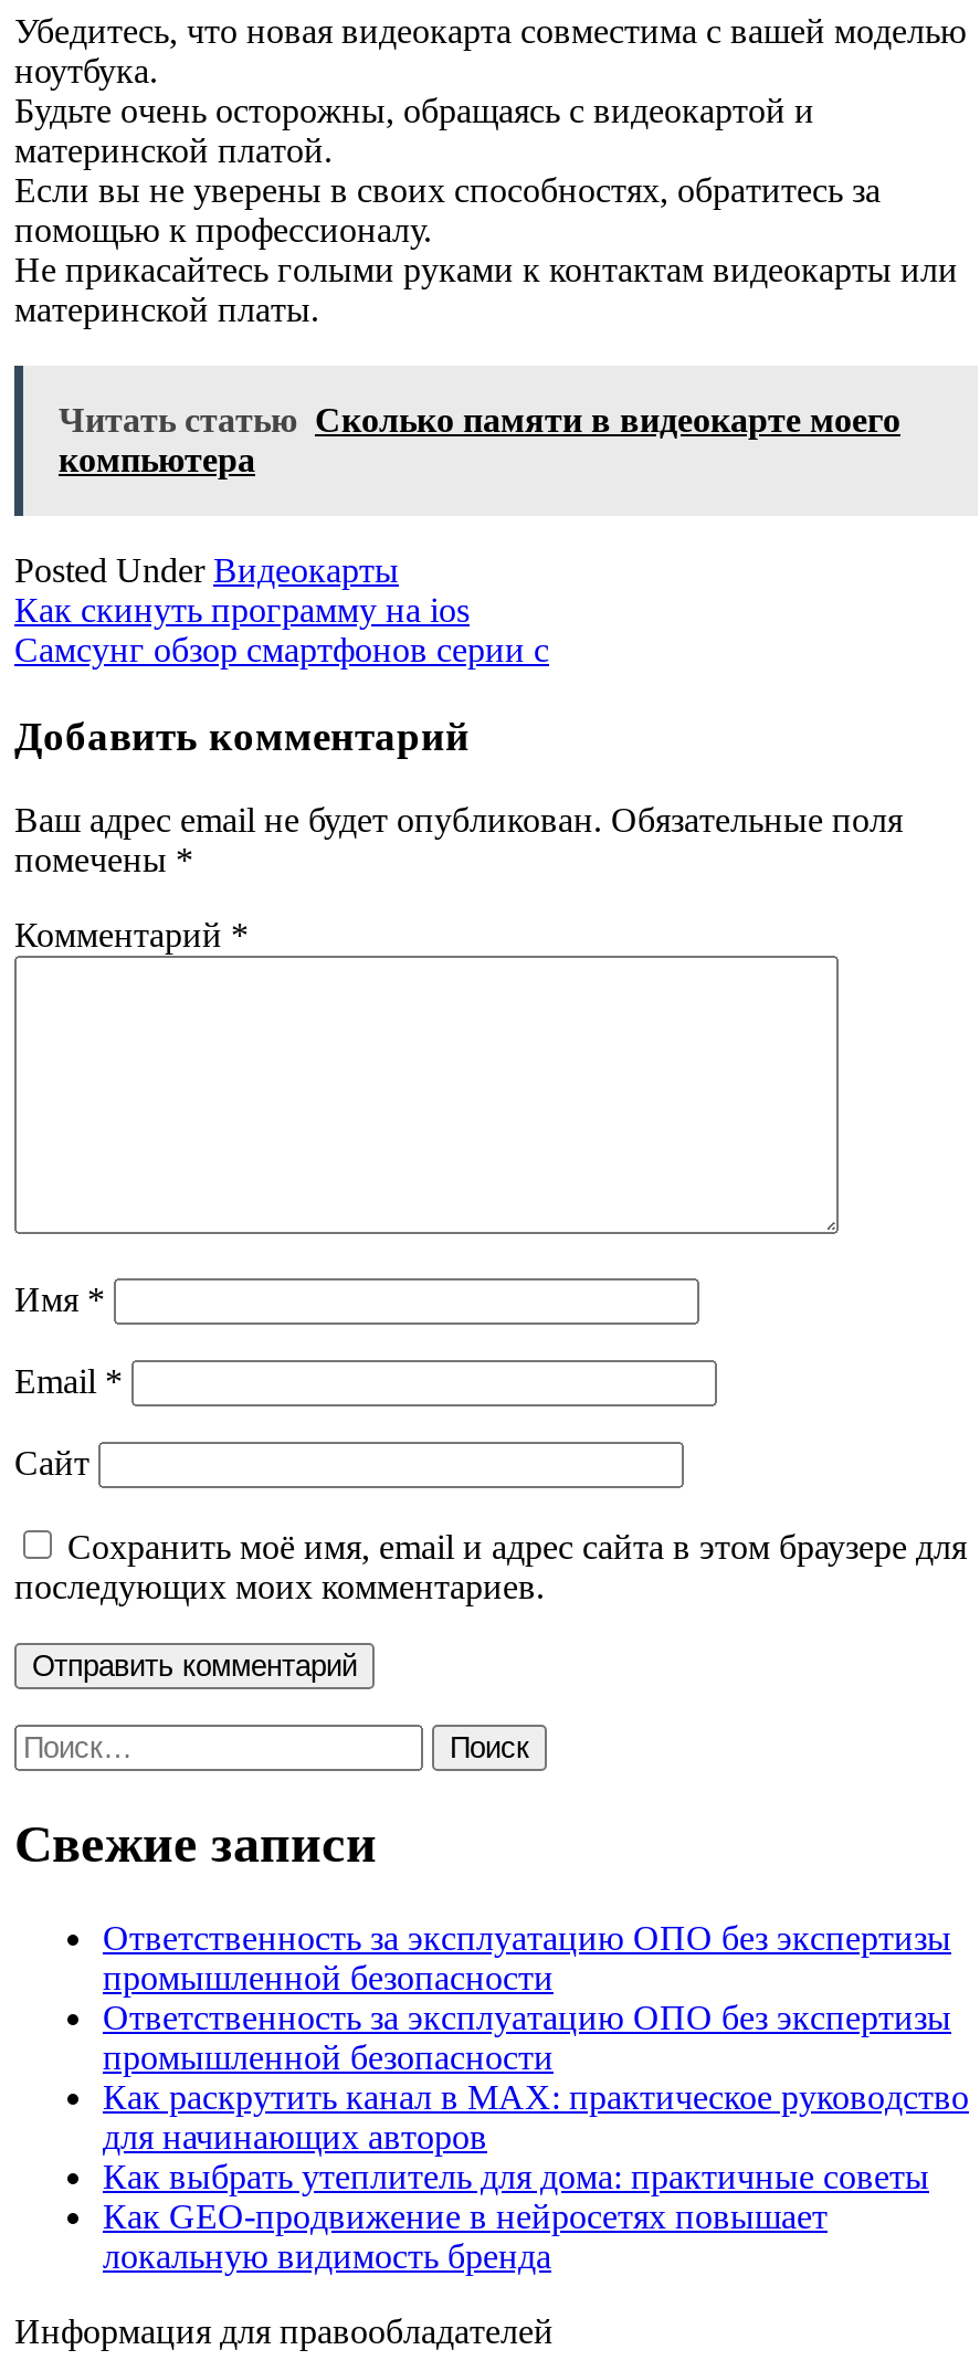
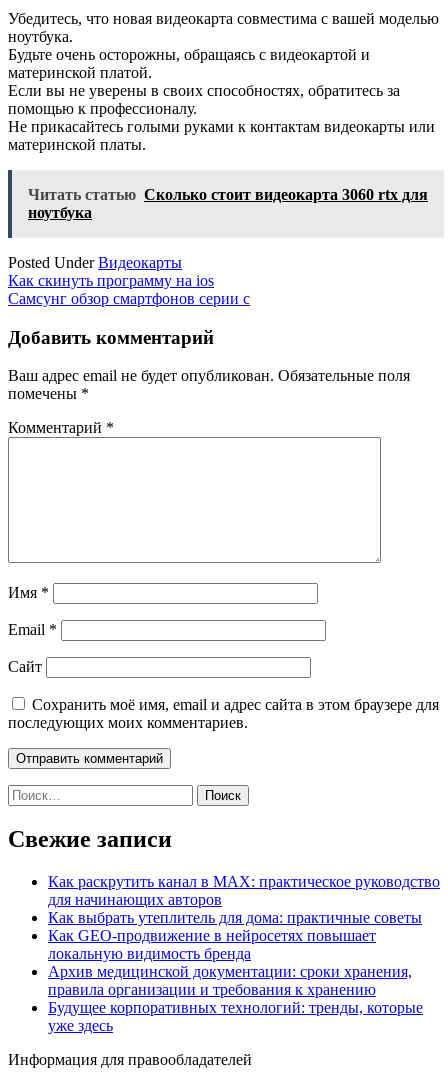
[59,401,900,478] Читать статью Сколько памяти в видеокарте моего | компьютера -> [28,186,428,221] Читать статью Сколько стоит видеокарта 3060 rtx для | ноутбука
[103,1919,951,2076] Ответственность за эксплуатацию ОПО без экспертизы | промышленной безопасности | Ответственность за эксплуатацию ОПО без экспертизы | промышленной безопасности -> none
moved [103,2078,969,2275] -> [48,873,440,962]: Как раскрутить канал в MAX: практическое руководство | для начинающих авторов | Как выбрать утеплитель для дома: практичные советы | Как GEO‑продвижение в нейросетях повышает | локальную видимость бренда
none -> [48,963,423,1034] Архив медицинской документации: сроки хранения, | правила организации и требования к хранению | Будущее корпоративных технологий: тренды, которые | уже здесь

